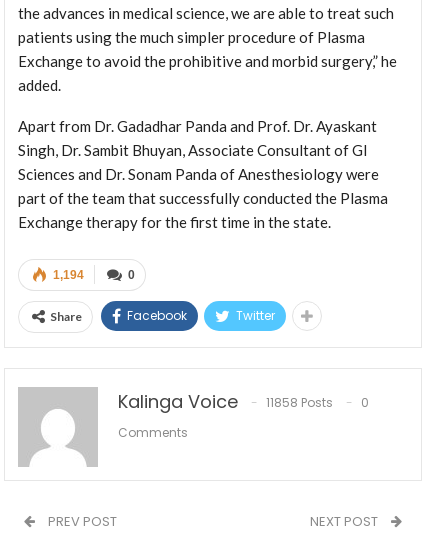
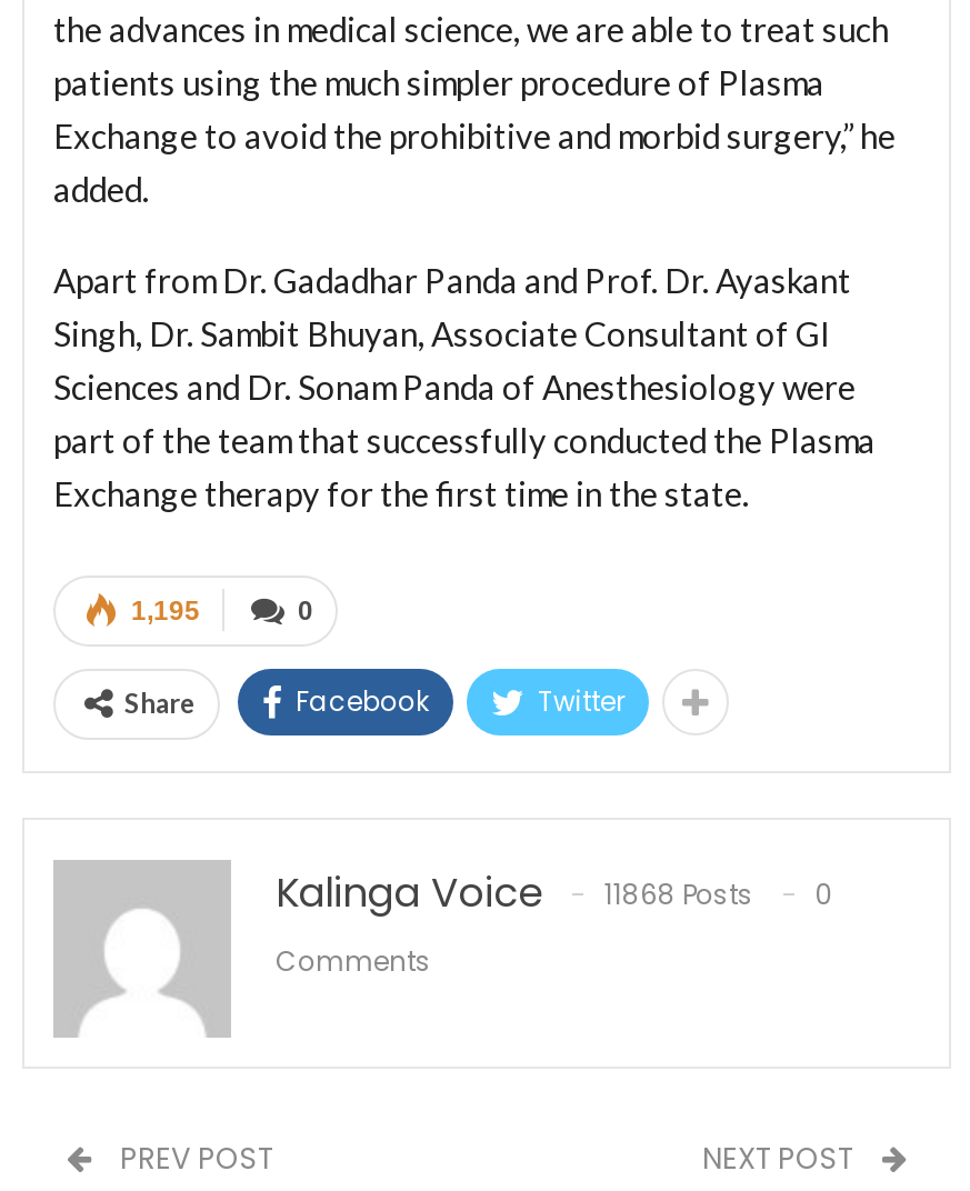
[53,268,84,282] 1,194 -> [131,595,200,626] 1,195
[118,389,369,414] Kalinga Voice 11858 Posts 0 -> [276,863,833,919] Kalinga Voice 11868 Posts 0

